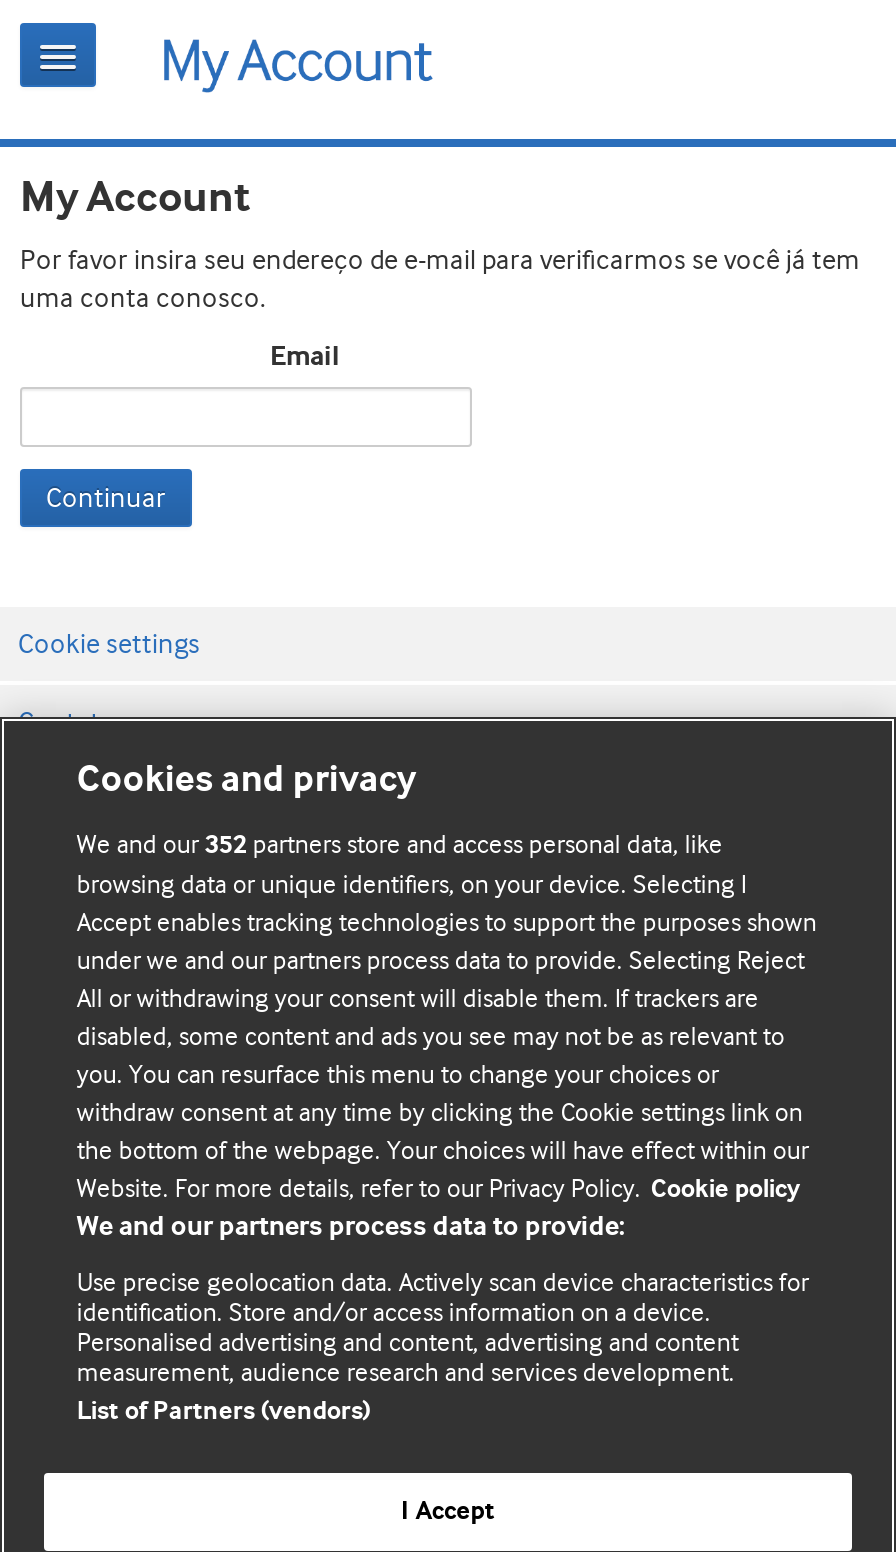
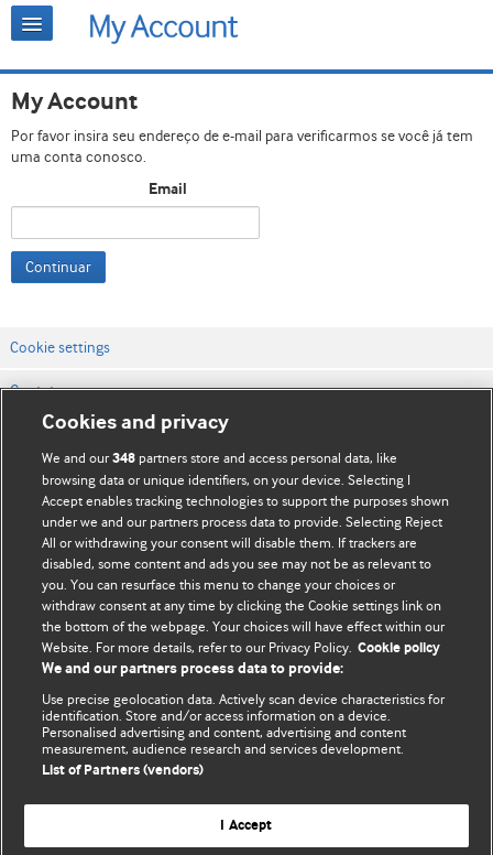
[77,829,723,861] We and our 352 partners store and access personal data, like -> [42,450,398,467] We and our 348 partners store and access personal data, like

